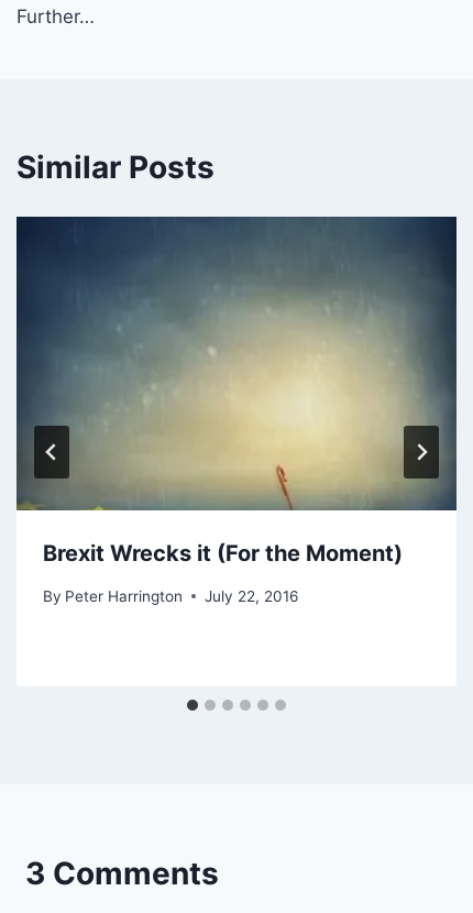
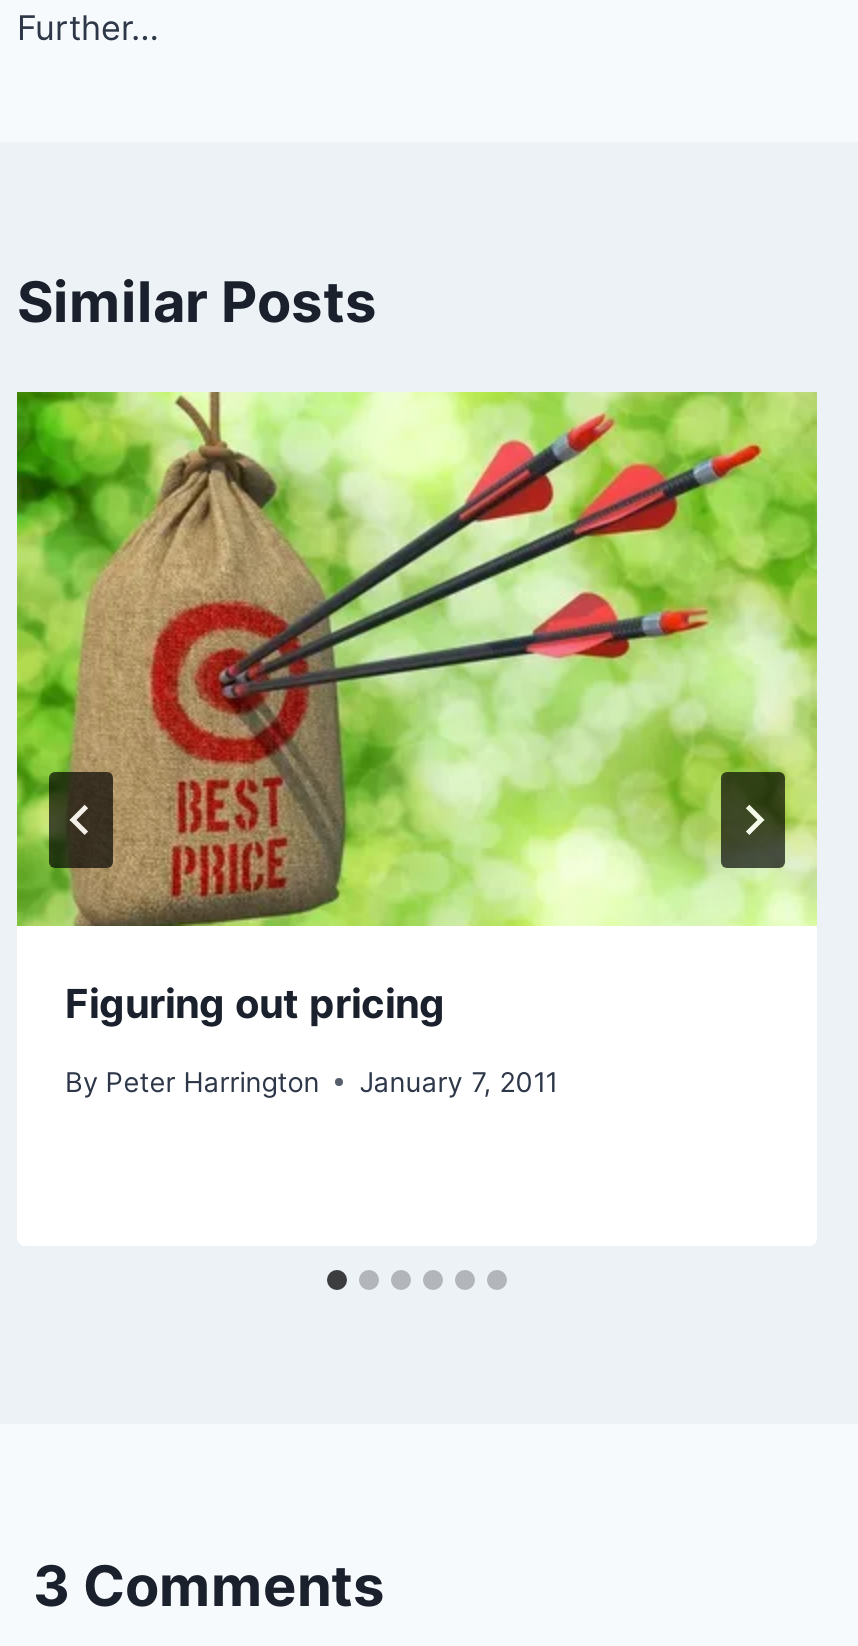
[15,216,458,567] [image] | Brexit Wrecks it (For the Moment) -> [15,390,819,1028] [image] | Figuring out pricing
[43,587,298,605] By Peter Harrington July 22, 2016 -> [65,1065,557,1097] By Peter Harrington January 7, 2011

